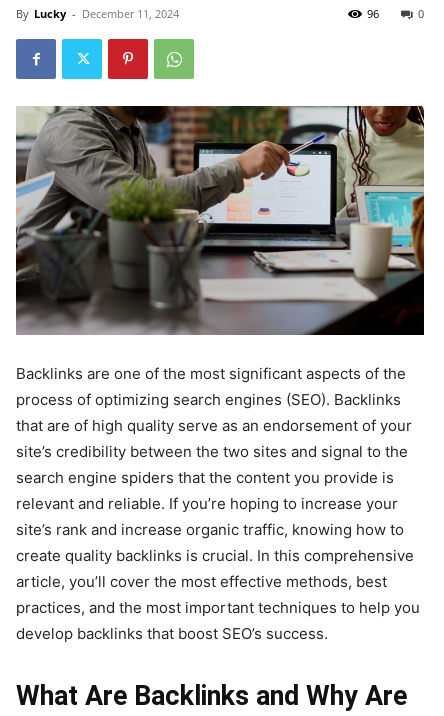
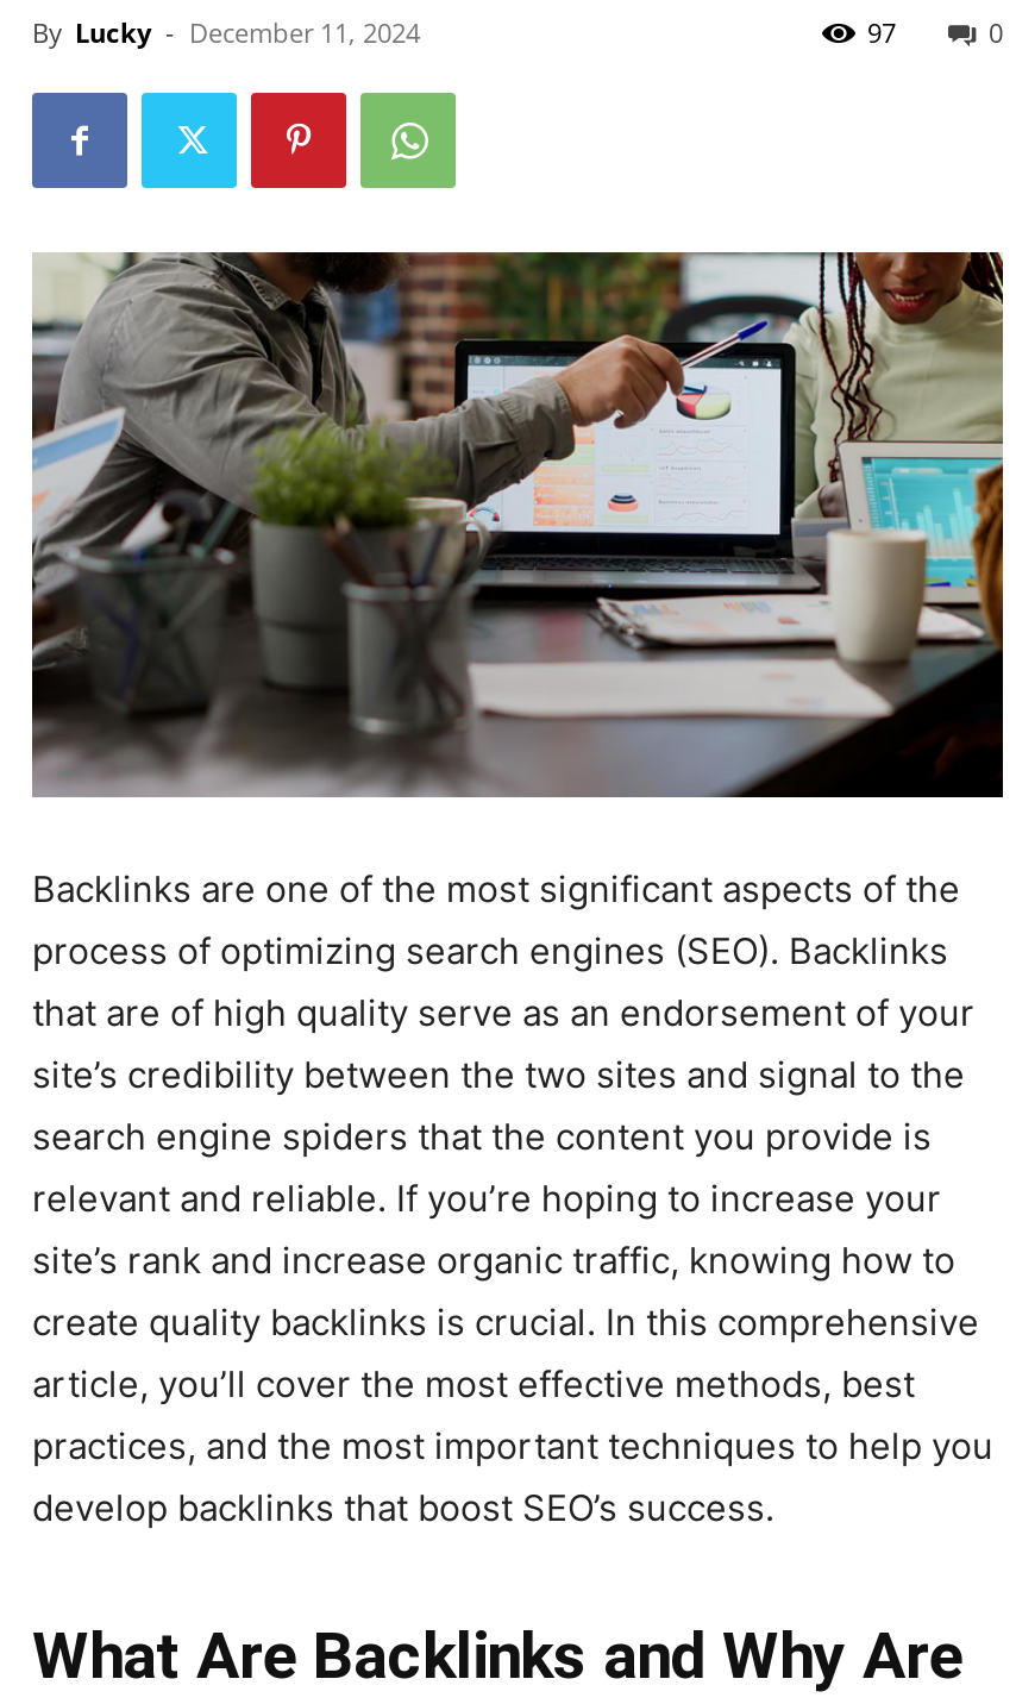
[367,6,379,21] 96 -> [867,14,896,50] 97

